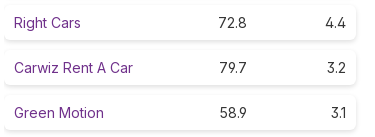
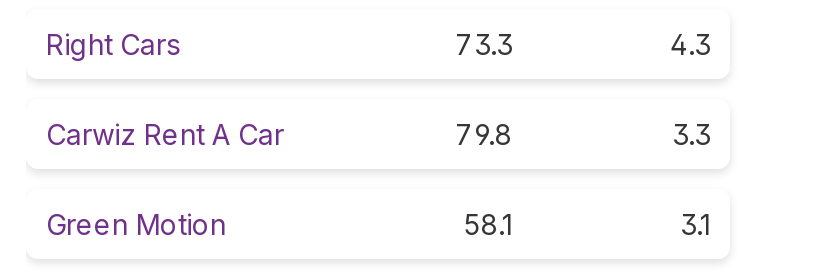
[218,14,247,31] 72.8 -> [456,27,512,61] 73.3
[325,14,346,31] 4.4 -> [670,27,710,61] 4.3
[219,59,247,76] 79.7 -> [456,117,512,151] 79.8
[327,59,346,76] 3.2 -> [672,117,710,151] 3.3
[220,104,247,121] 58.9 -> [464,207,512,241] 58.1

